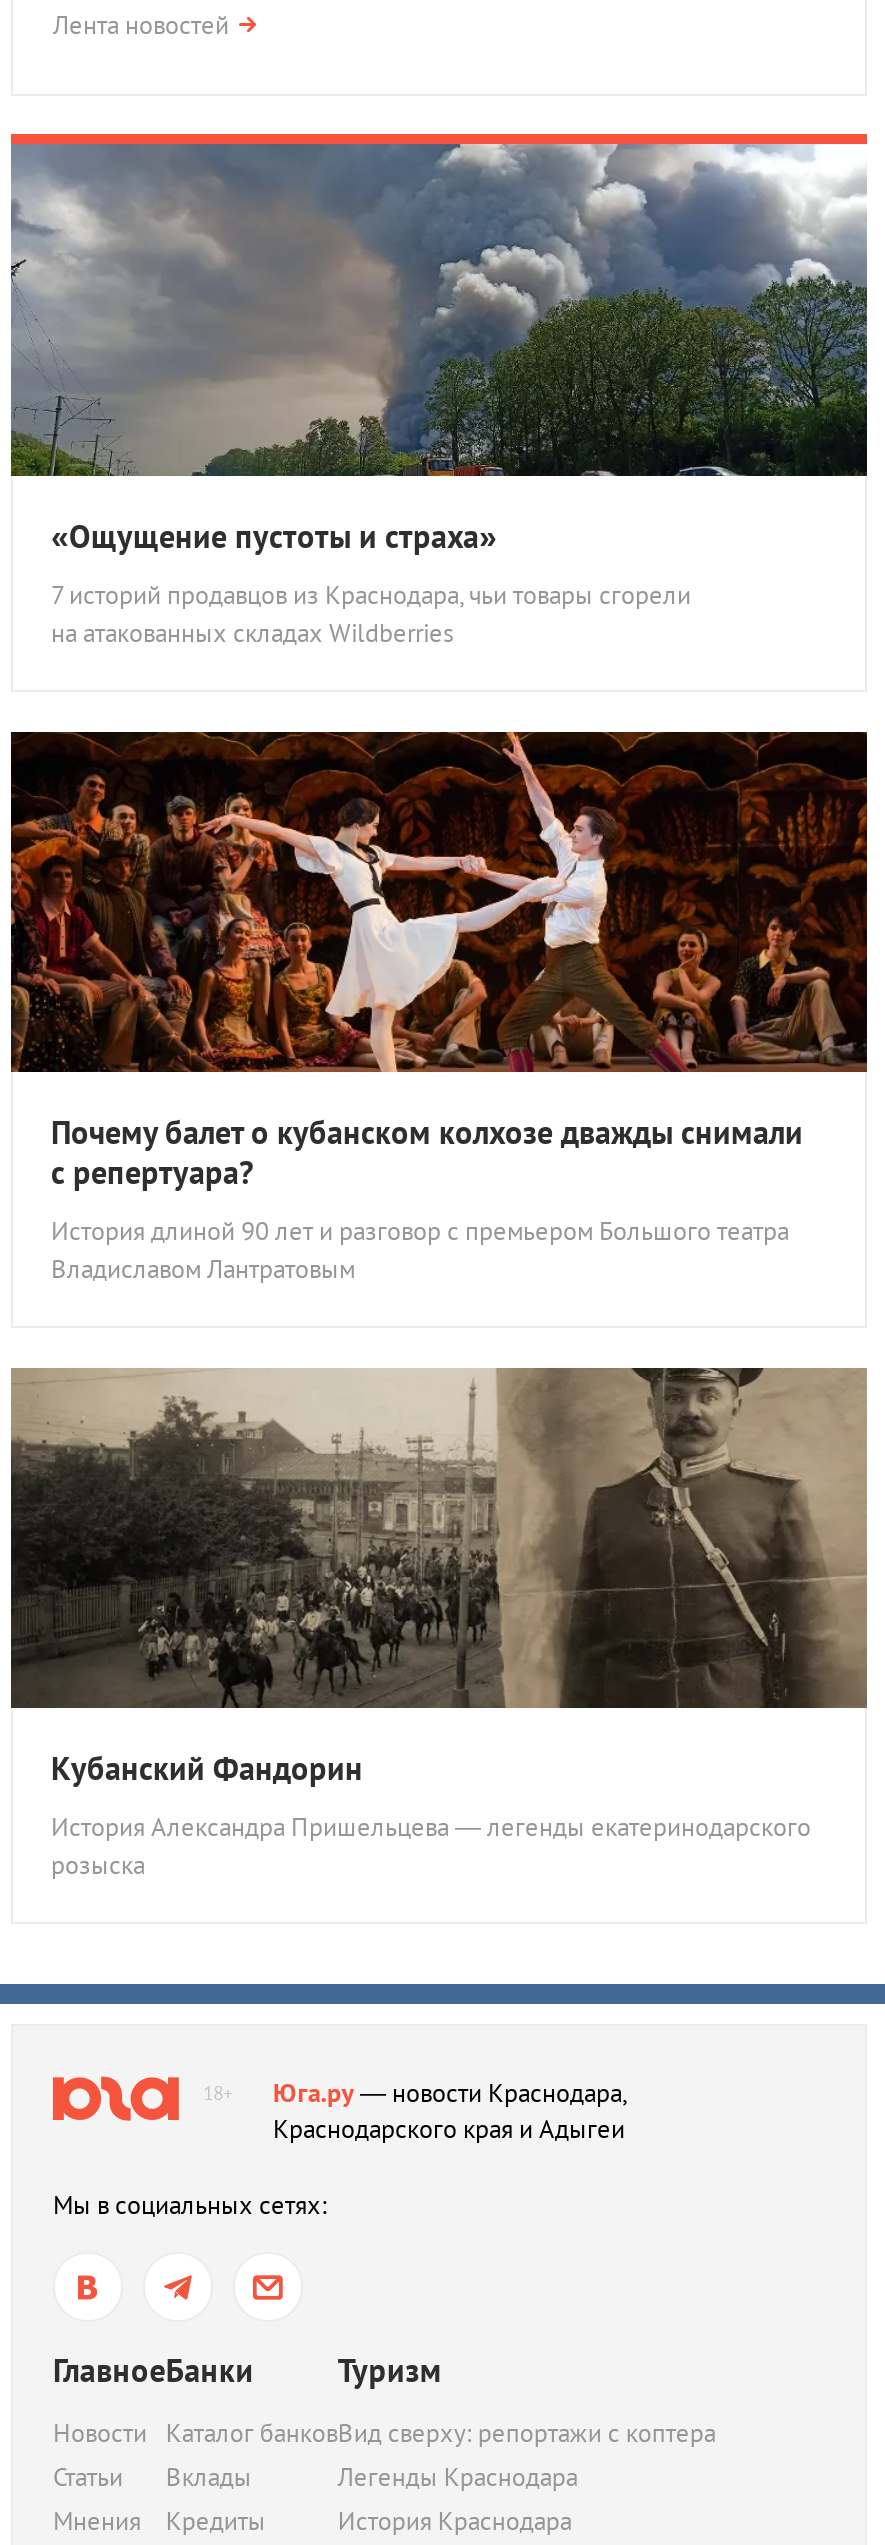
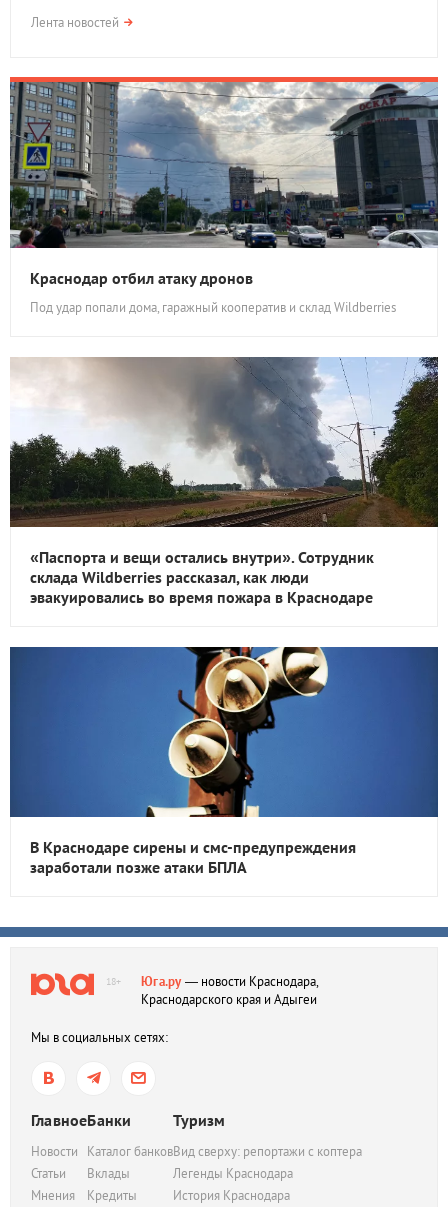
[11,133,867,650] [image] | «Ощущение пустоты и страха» | 7 историй продавцов из Краснодара, чьи товары сгорели | на атакованных складах Wildberries -> [10,81,439,316] [image] | Краснодар отбил атаку дронов | Под удар попали дома, гаражный кооператив и склад Wildberries
[9,729,869,1286] [image] | Почему балет о кубанском колхозе дважды снимали | с репертуара? | История длиной 90 лет и разговор с премьером Большого театра | Владиславом Лантратовым -> [10,356,439,607] [image] | «Паспорта и вещи остались внутри». Сотрудник | склада Wildberries рассказал, как люди | эвакуировались во время пожара в Краснодаре
[9,1365,869,1882] [image] | Кубанский Фандорин | История Александра Пришельцева — легенды екатеринодарского | розыска -> [9,646,439,877] [image] | В Краснодаре сирены и смс-предупреждения | заработали позже атаки БПЛА

